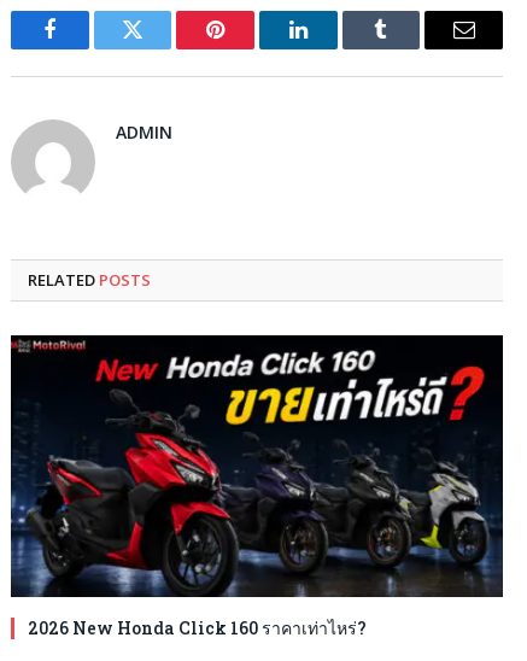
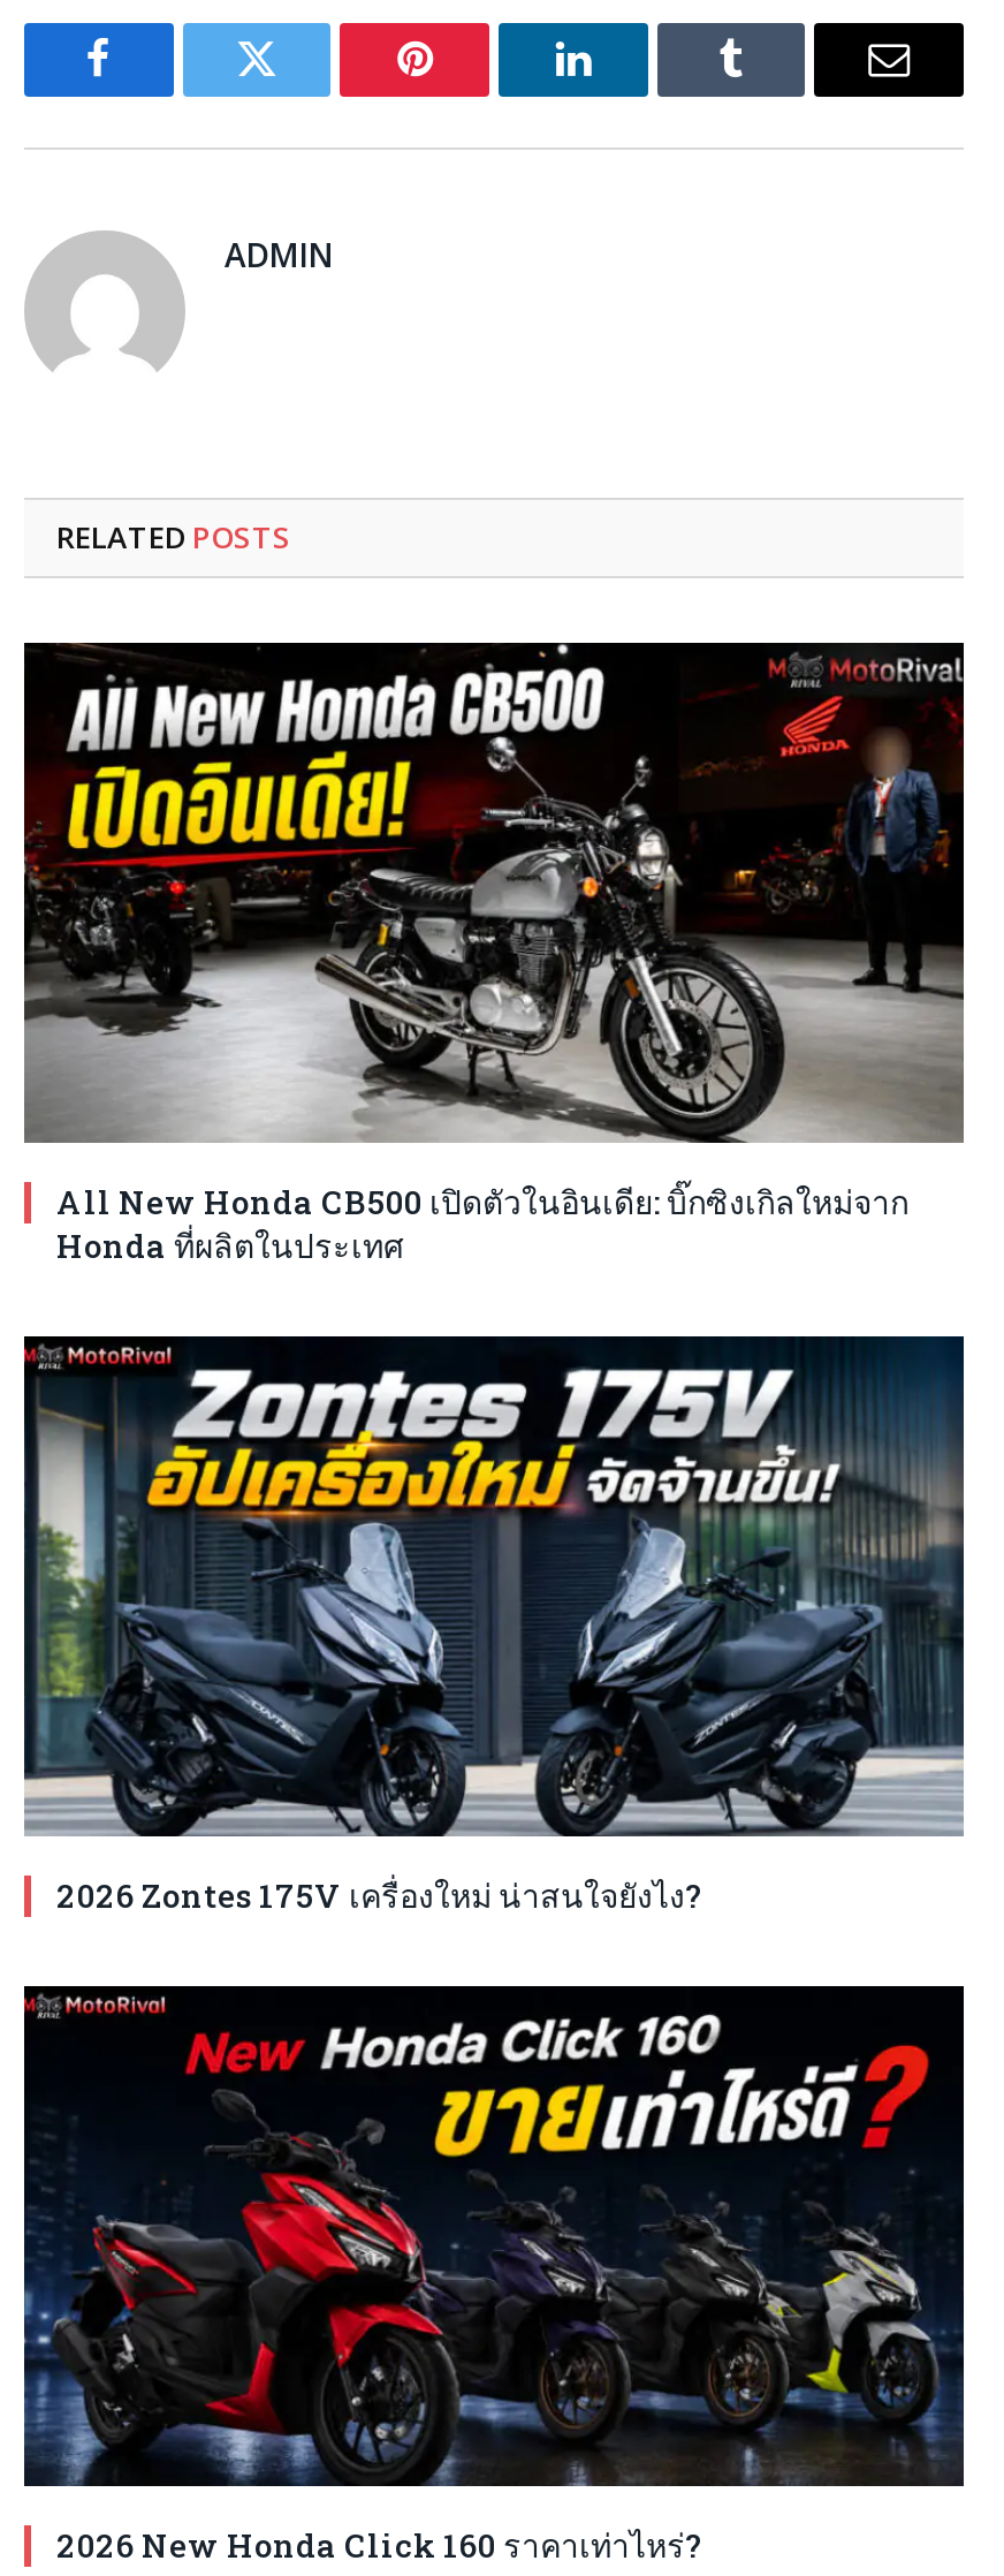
none -> [22,643,964,1266] [image] | All New Honda CB500 เปิดตัวในอินเดีย: บิ๊กซิงเกิลใหม่จาก | Honda ที่ผลิตในประเทศ
none -> [22,1334,966,1916] [image] | 2026 Zontes 175V เครื่องใหม่ น่าสนใจยังไง?

